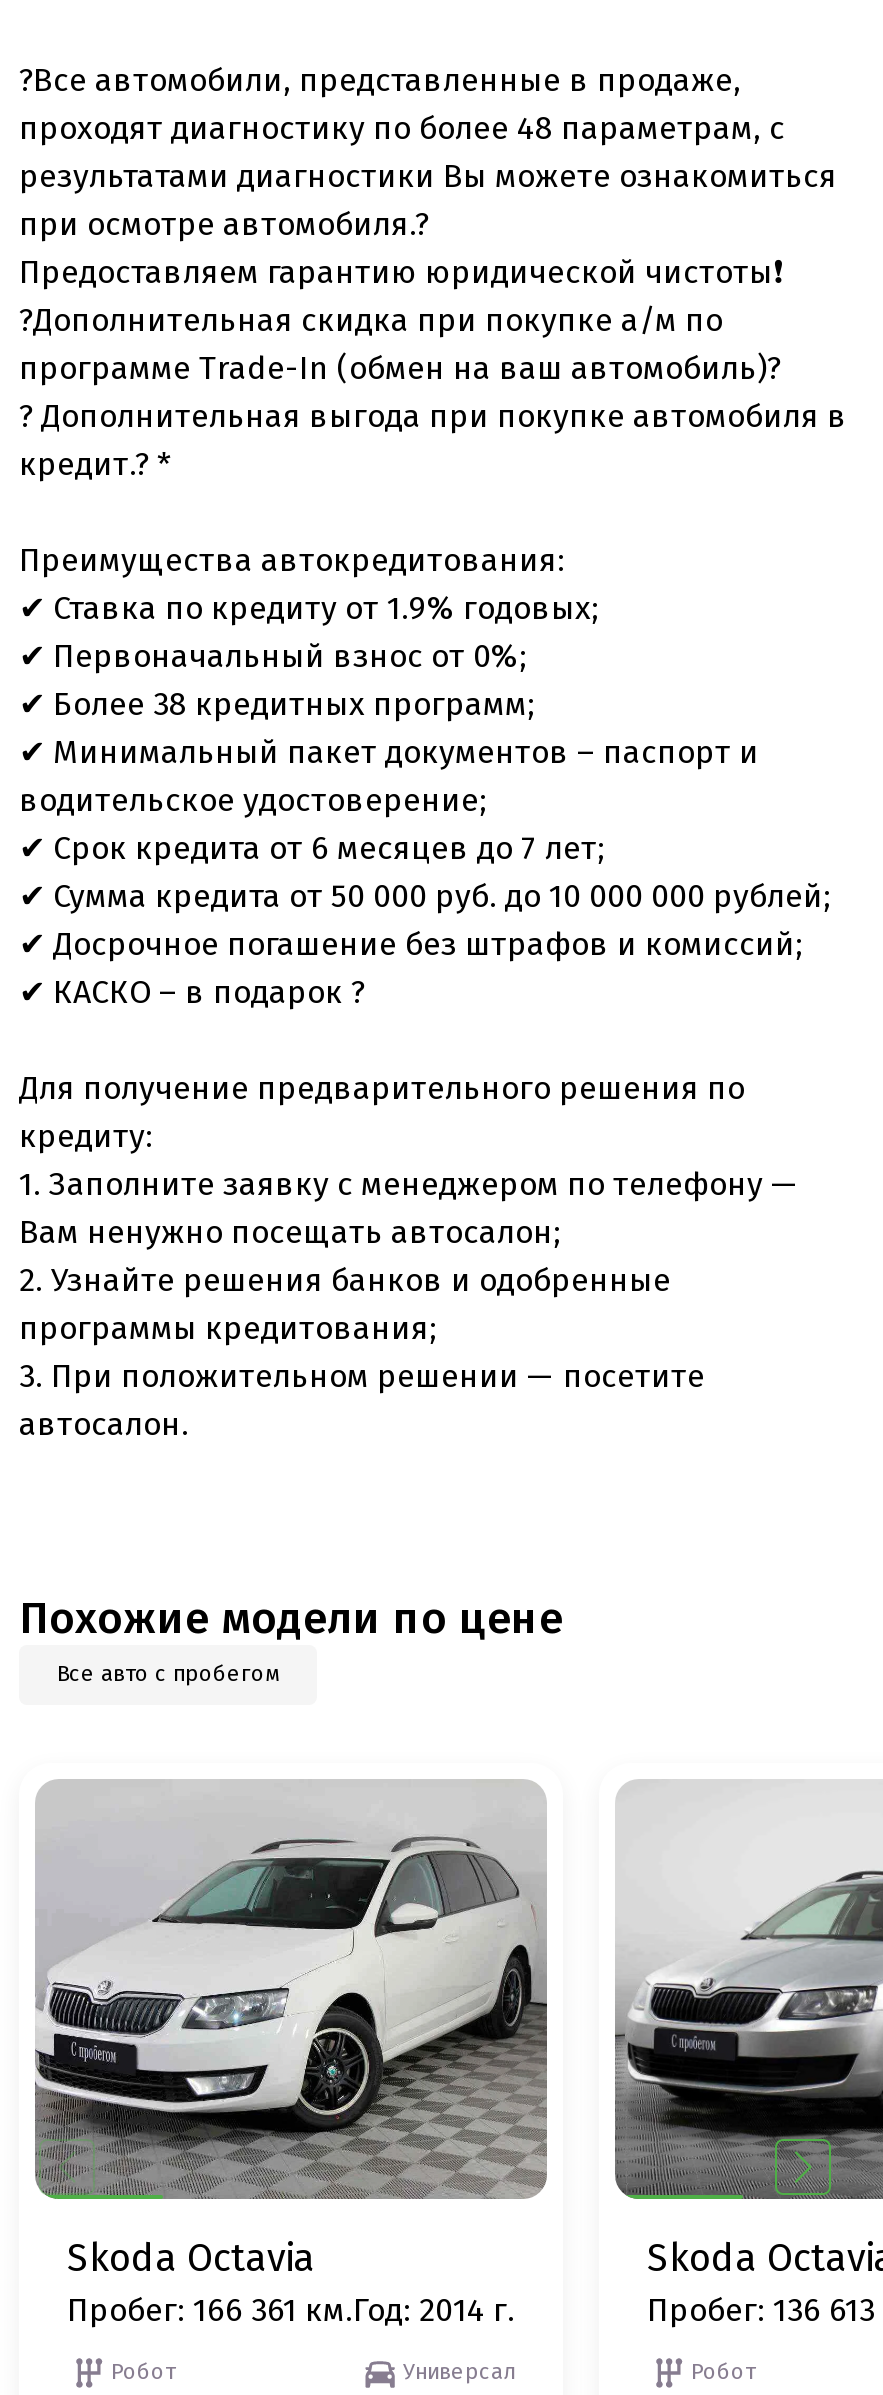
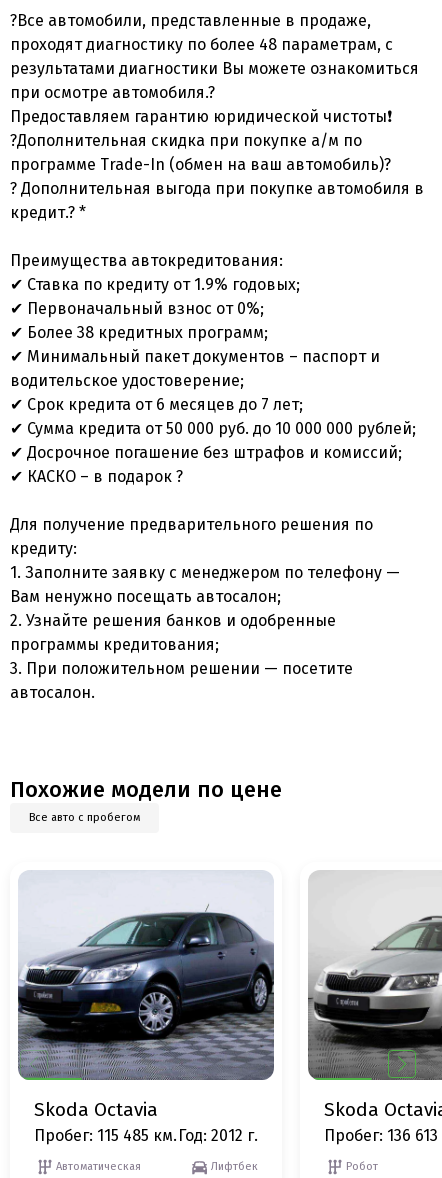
[35,1781,547,2199] [image] -> [17,872,274,1080] [image]
[67,2290,515,2328] Пробег: 166 361 км.Год: 2014 г. -> [34,1126,258,1145] Пробег: 115 485 км.Год: 2012 г.
[111,2358,515,2384] Робот | Универсал -> [56,1160,258,1173] Автоматическая | Лифтбек

